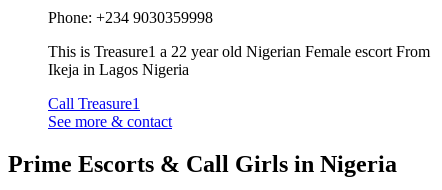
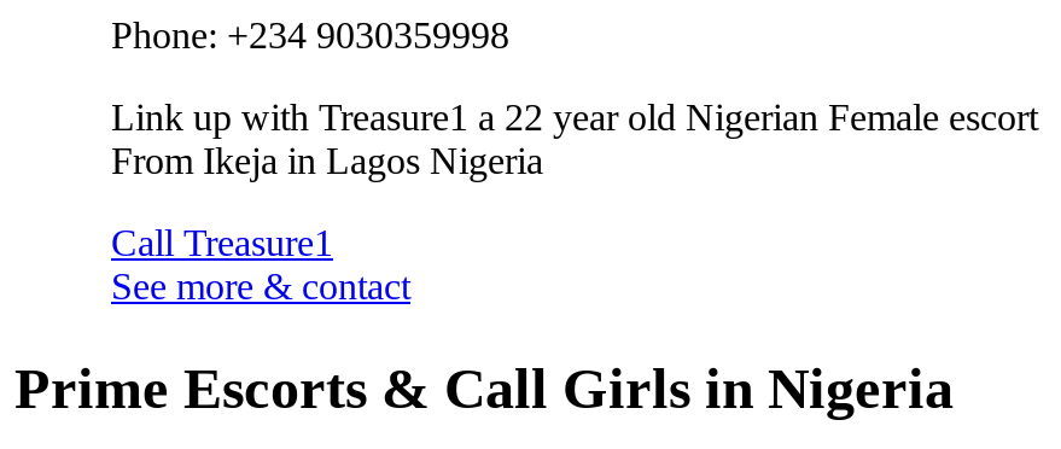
[48,43,430,78] This is Treasure1 a 22 year old Nigerian Female escort From | Ikeja in Lagos Nigeria -> [111,97,1038,182] Link up with Treasure1 a 22 year old Nigerian Female escort | From Ikeja in Lagos Nigeria

